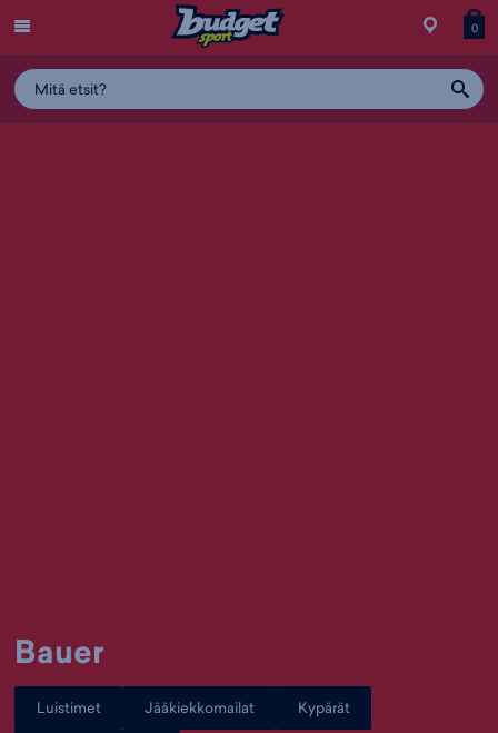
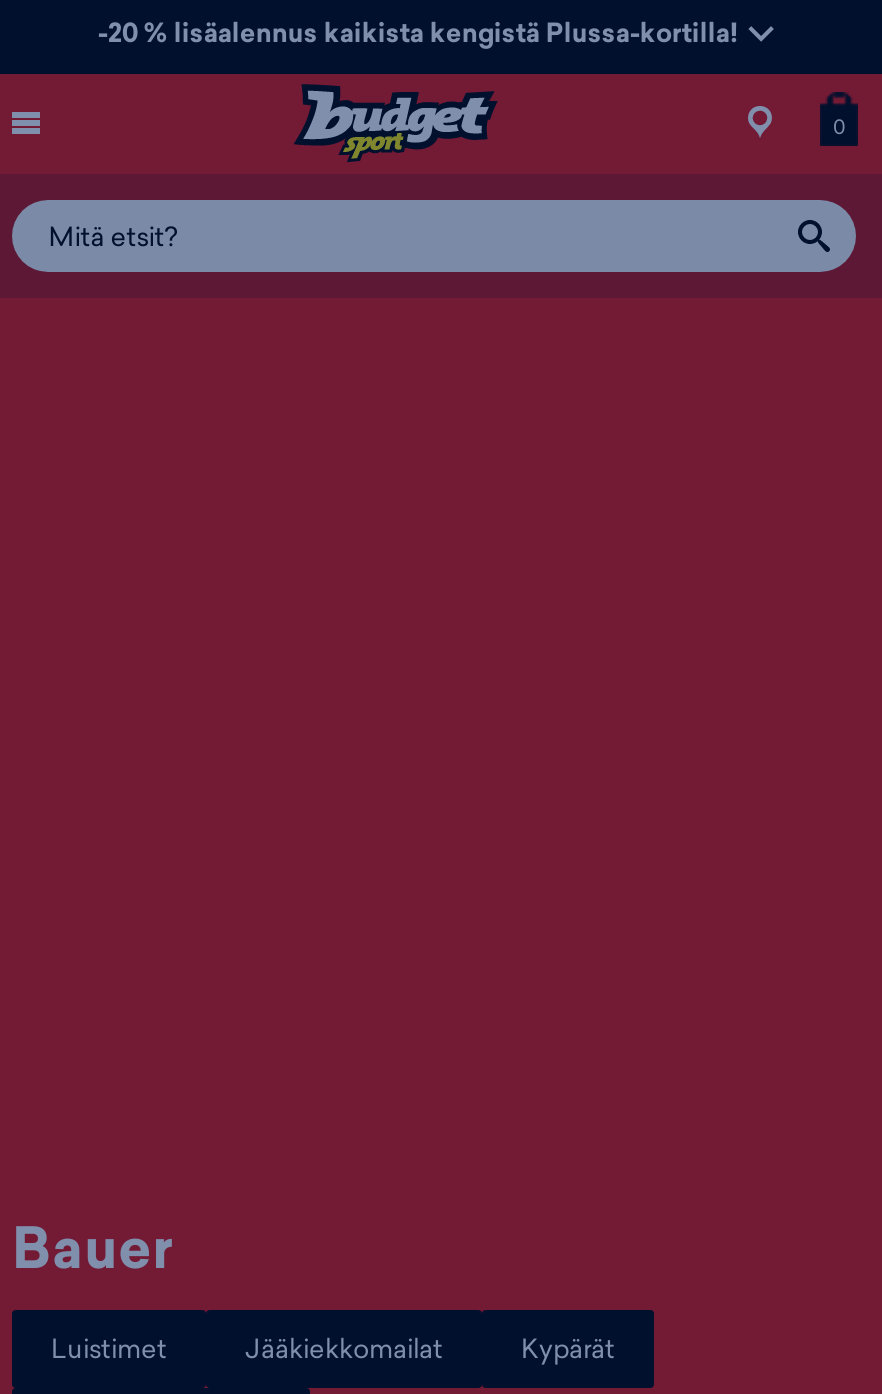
none -> [98,13,744,51] -20 % lisäalennus kaikista kengistä Plussa-kortilla!

